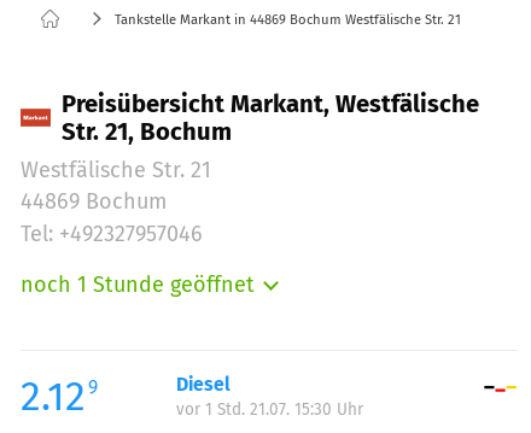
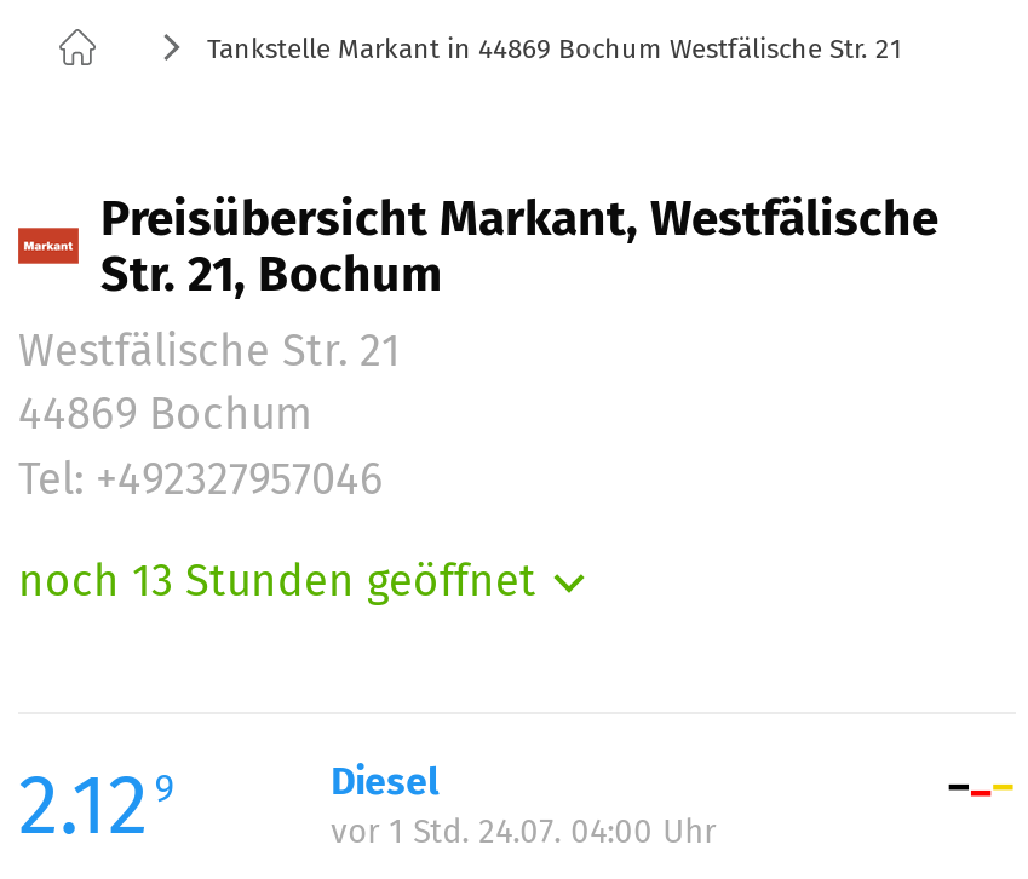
[21,271,255,298] noch 1 Stunde geöffnet -> [18,554,536,608] noch 13 Stunden geöffnet
[176,399,363,419] vor 1 Std. 21.07. 15:30 Uhr -> [331,810,716,851] vor 1 Std. 24.07. 04:00 Uhr

